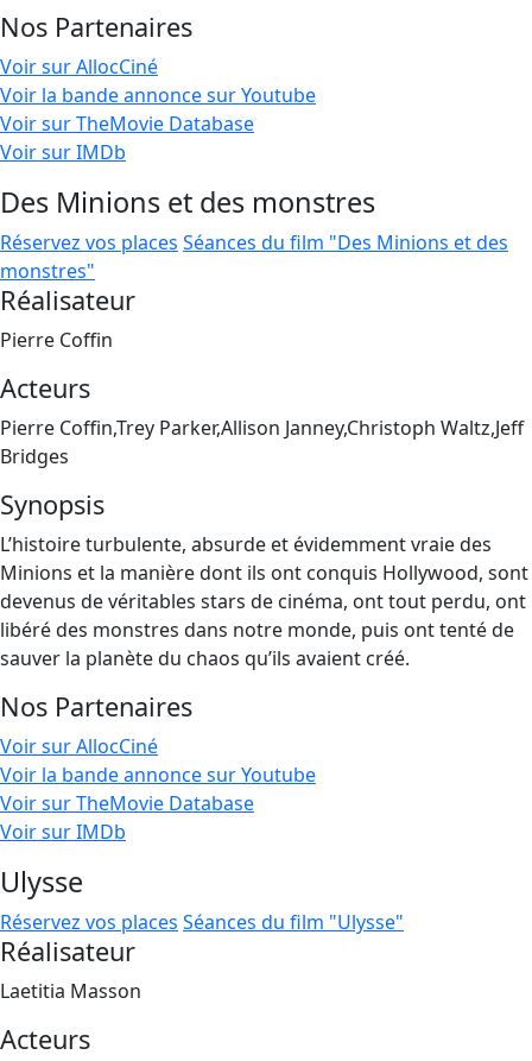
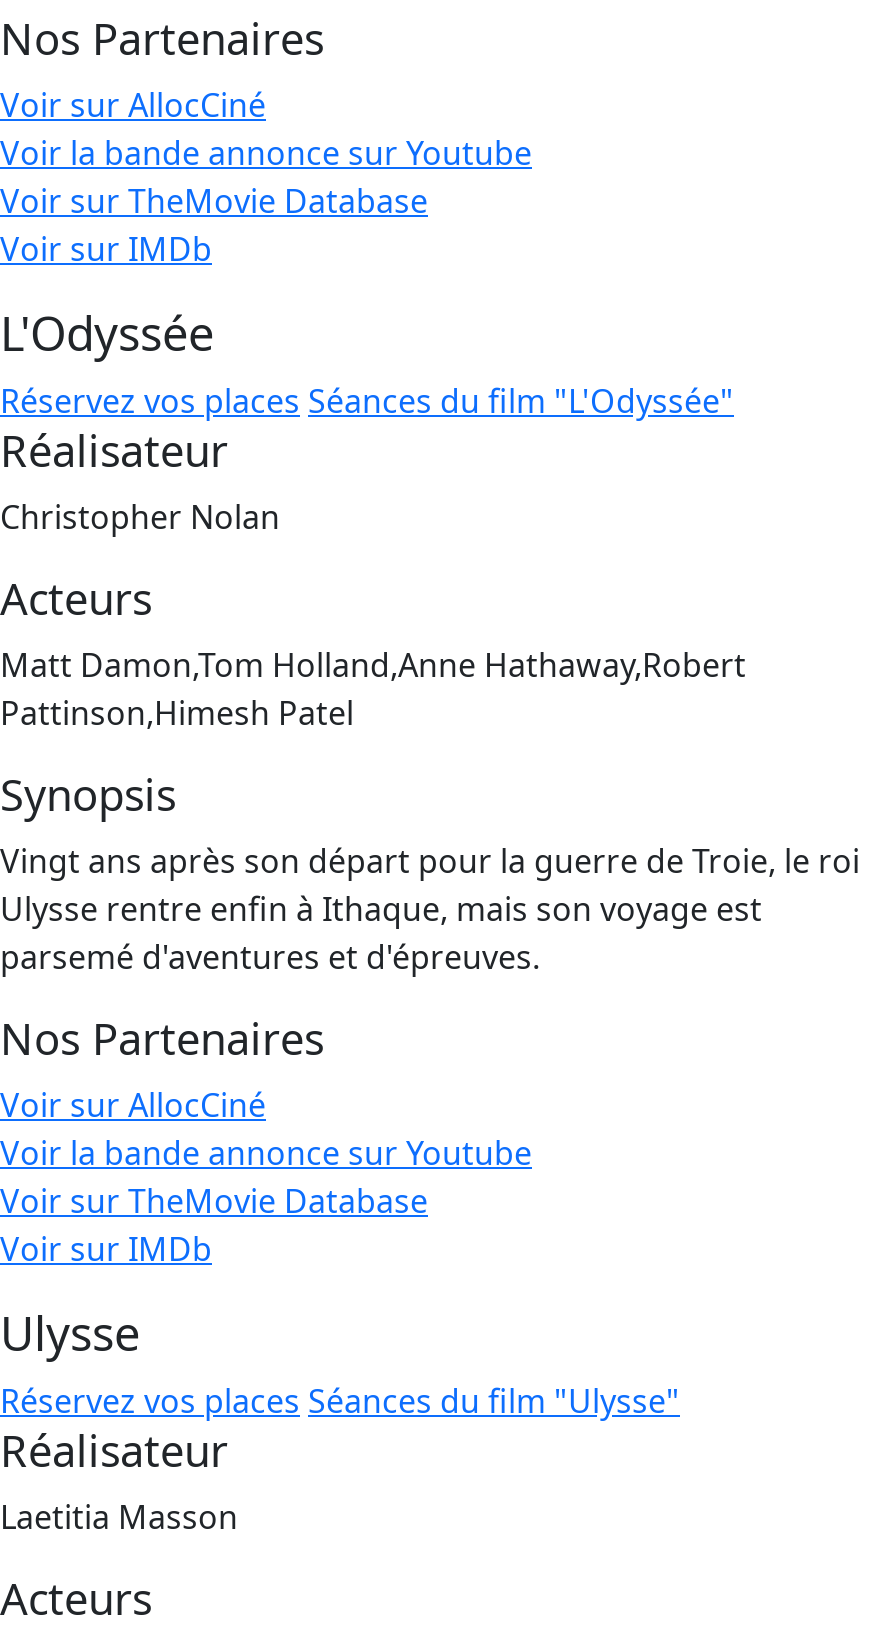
[0,183,508,284] Des Minions et des monstres | Réservez vos places Séances du film "Des Minions et des | monstres" -> [0,301,734,423] L'Odyssée | Réservez vos places Séances du film "L'Odyssée"
[0,327,113,353] Pierre Coffin -> [0,495,280,539] Christopher Nolan
[0,415,524,469] Pierre Coffin,Trey Parker,Allison Janney,Christoph Waltz,Jeff | Bridges -> [0,643,746,735] Matt Damon,Tom Holland,Anne Hathaway,Robert | Pattinson,Himesh Patel
[0,531,528,671] L’histoire turbulente, absurde et évidemment vraie des | Minions et la manière dont ils ont conquis Hollywood, sont | devenus de véritables stars de cinéma, ont tout perdu, ont | libéré des monstres dans notre monde, puis ont tenté de | sauver la planète du chaos qu’ils avaient créé. -> [0,839,860,979] Vingt ans après son départ pour la guerre de Troie, le roi | Ulysse rentre enfin à Ithaque, mais son voyage est | parsemé d'aventures et d'épreuves.

